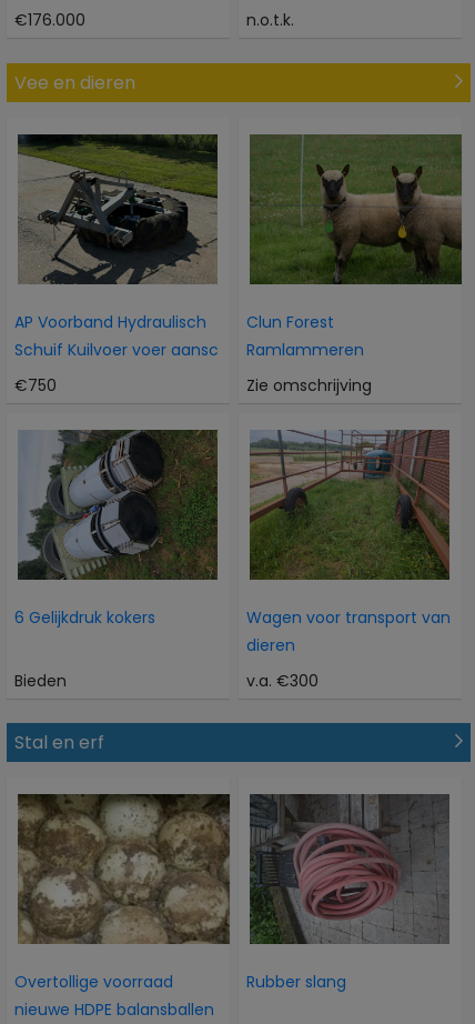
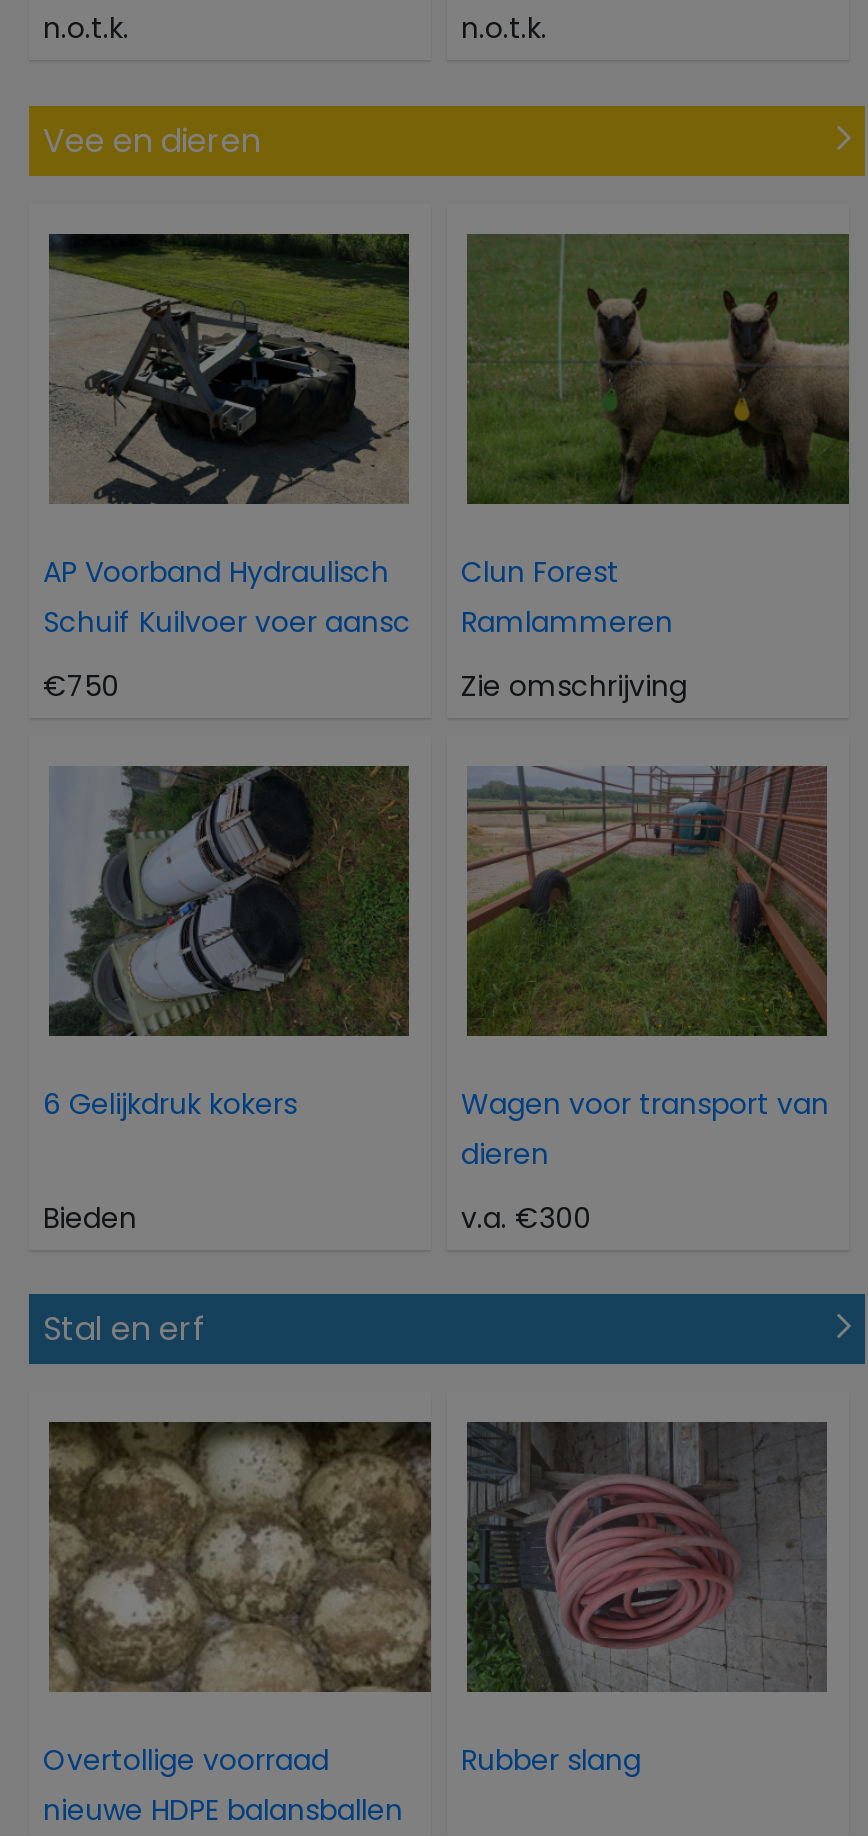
[14,9,85,32] €176.000 -> [43,9,129,49] n.o.t.k.

